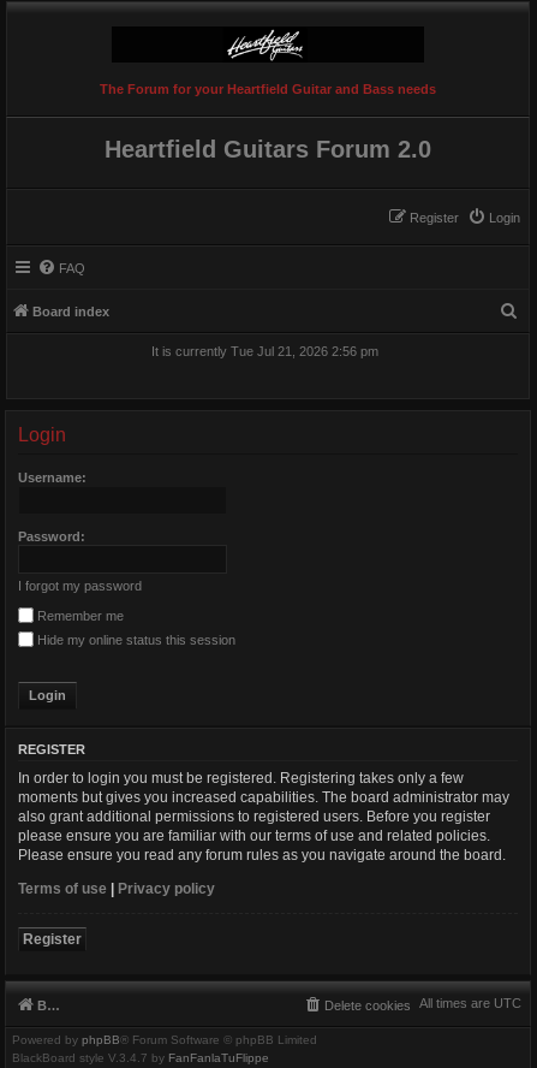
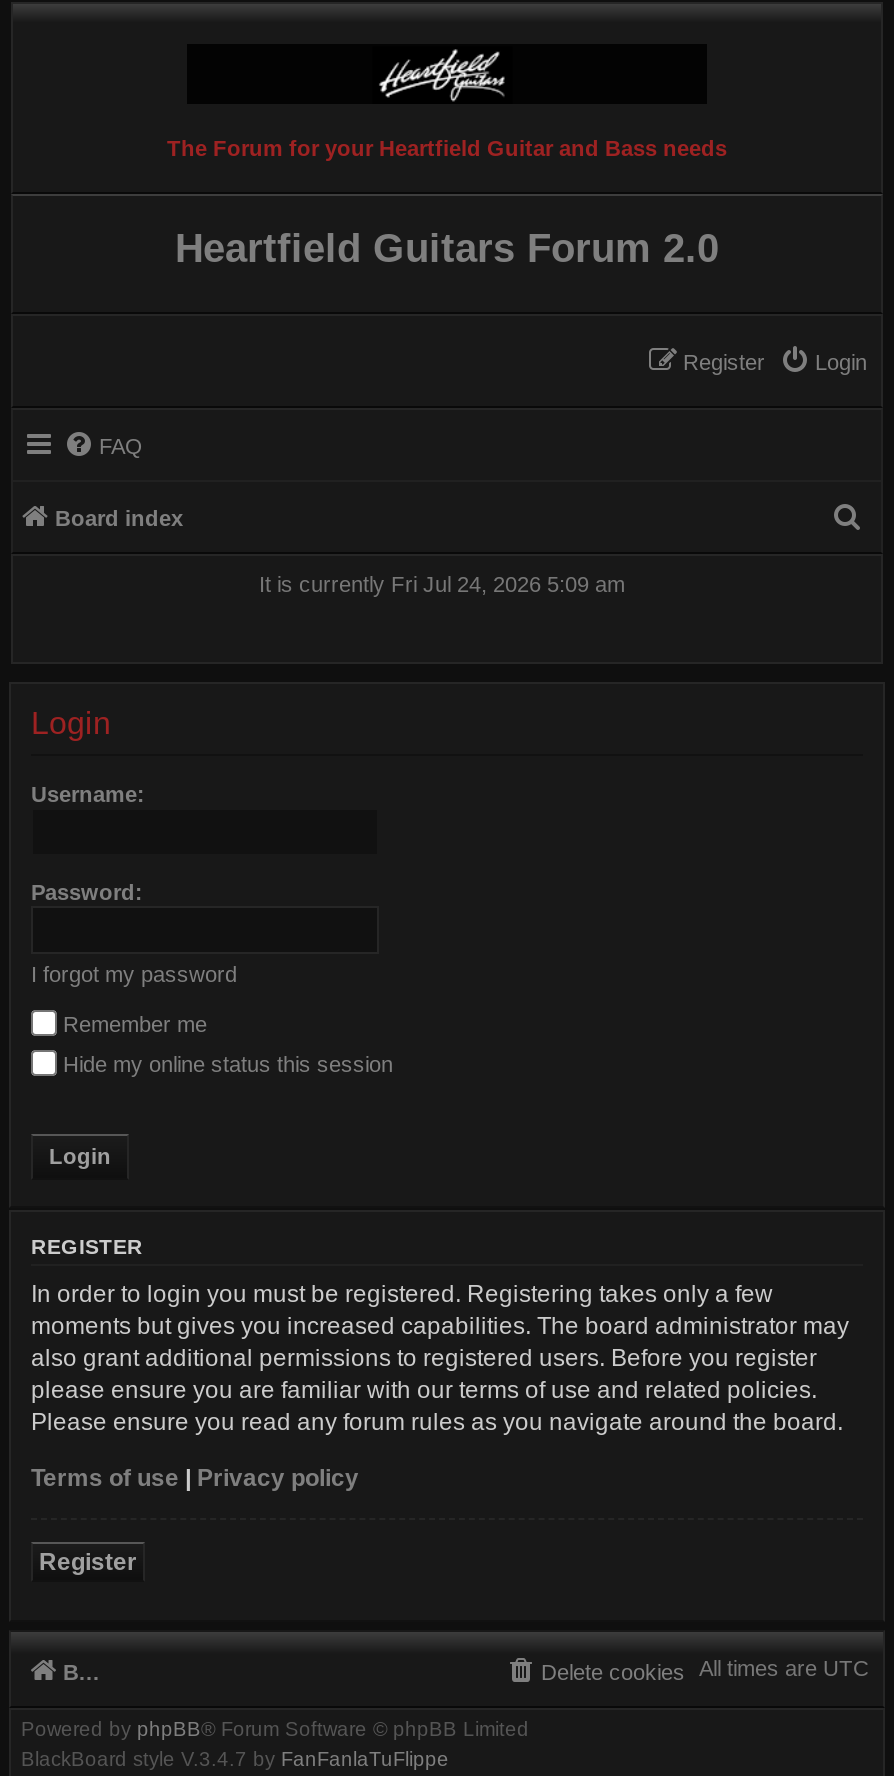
[151,344,378,359] It is currently Tue Jul 21, 2026 2:56 pm -> [259,572,625,596] It is currently Fri Jul 24, 2026 5:09 am

